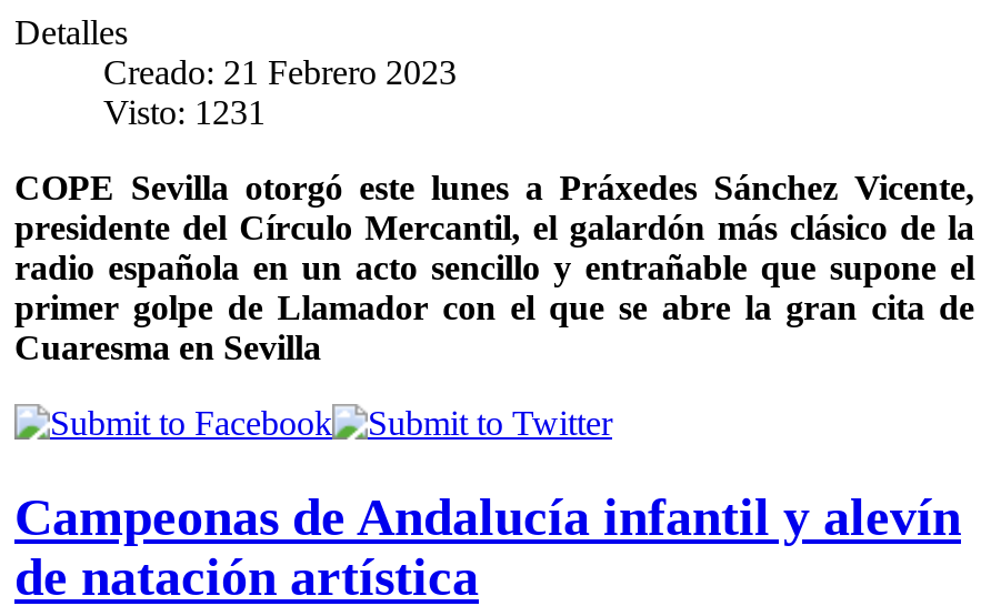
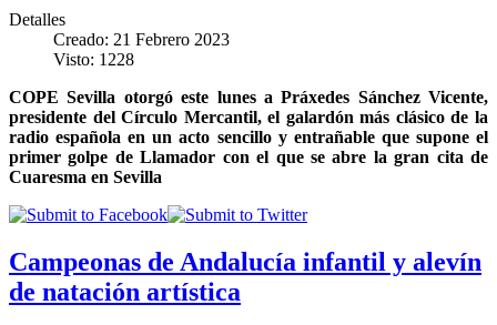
[103,94,266,132] Visto: 1231 -> [53,50,134,69] Visto: 1228

